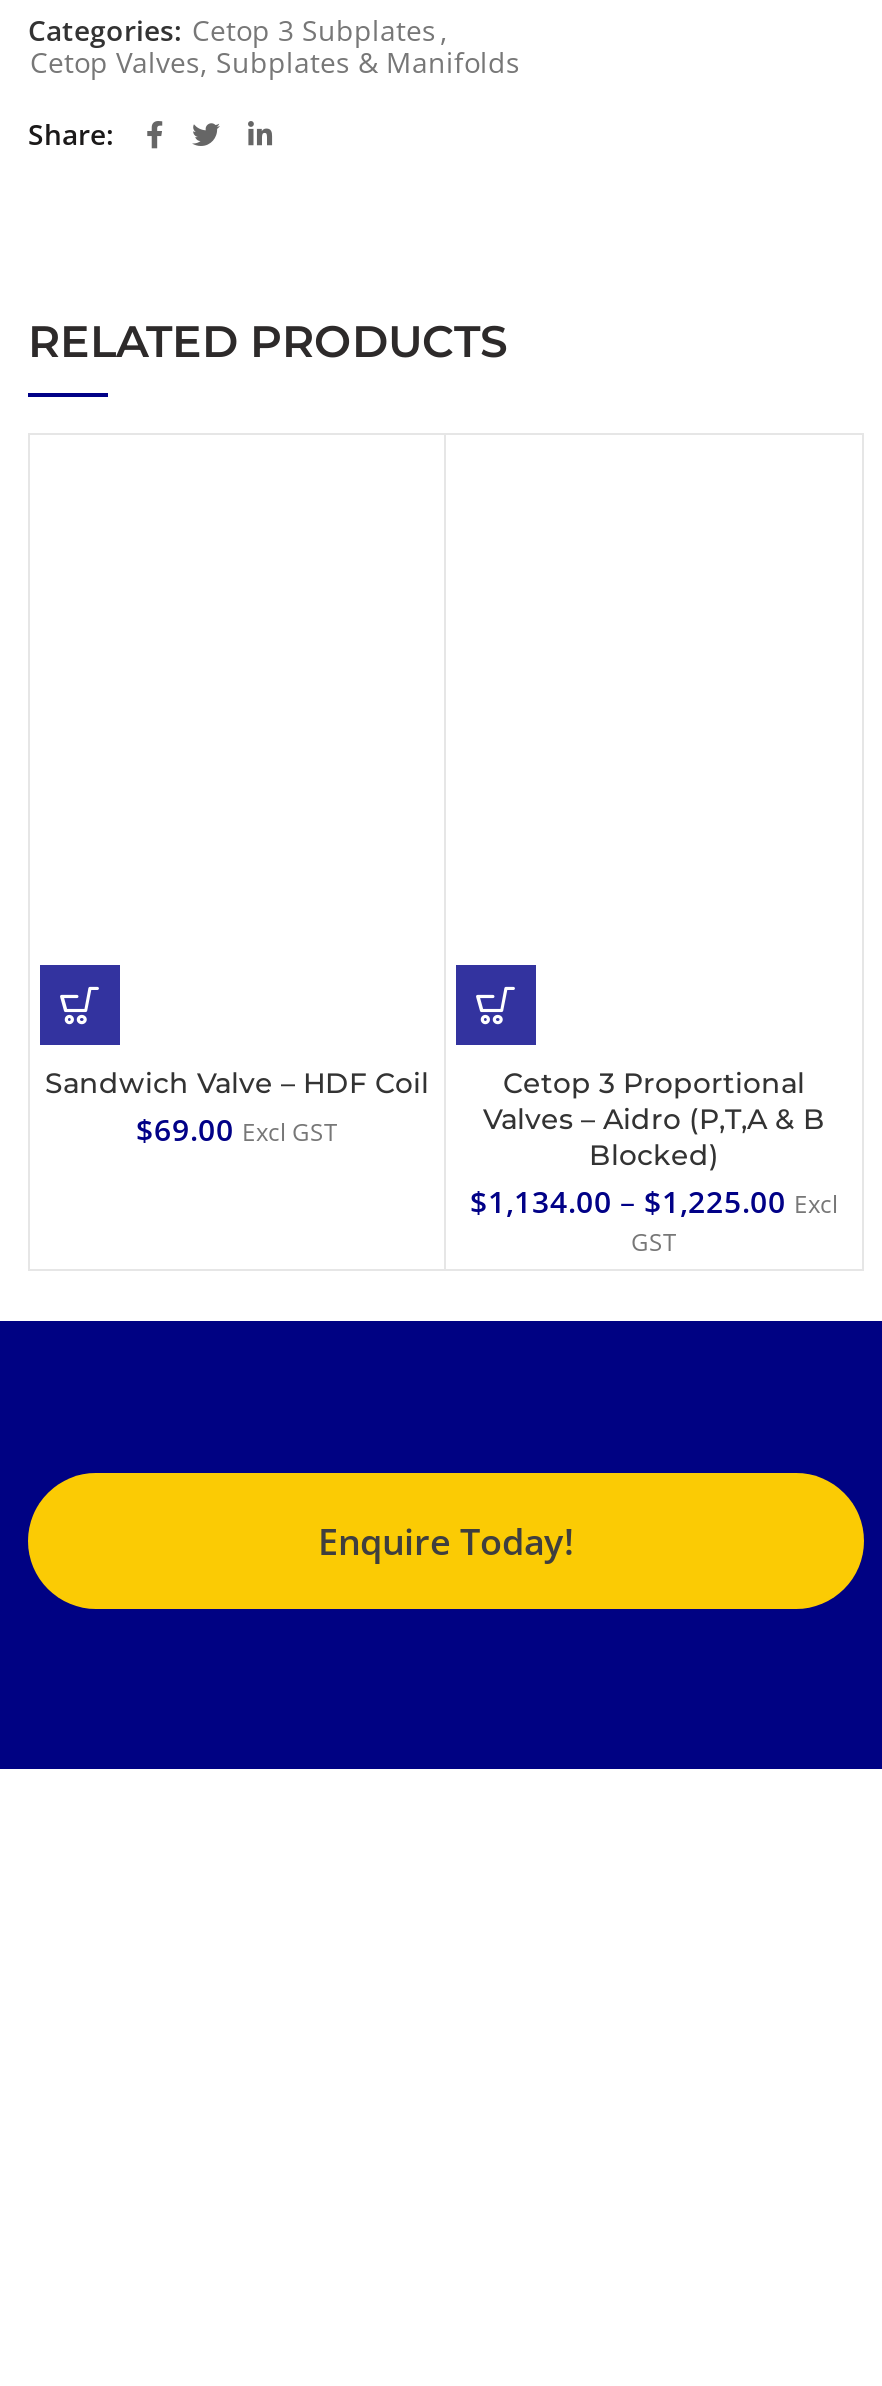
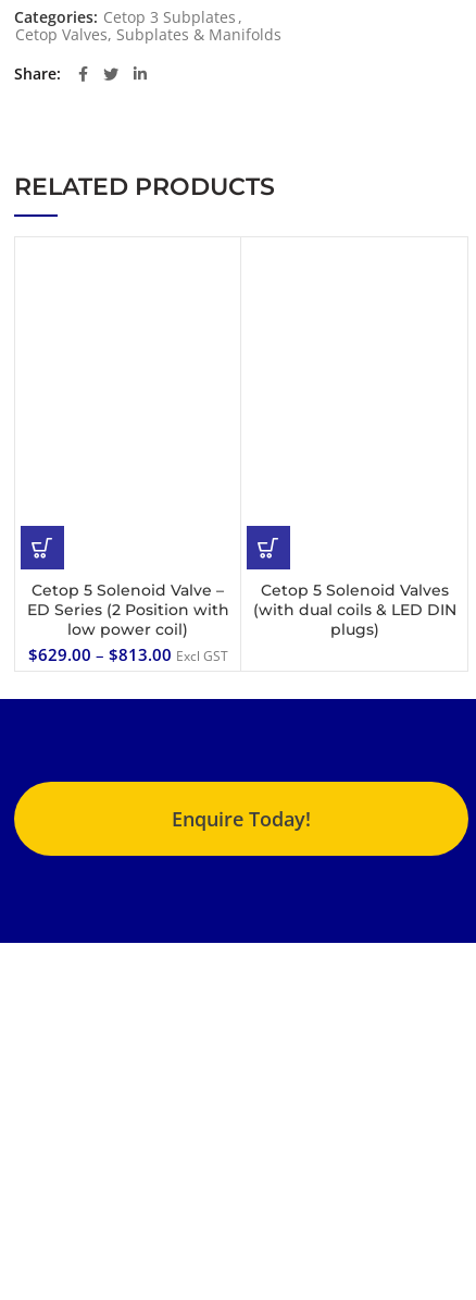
[45,1065,429,1149] Sandwich Valve – HDF Coil | $69.00 Excl GST -> [27,580,229,665] Cetop 5 Solenoid Valve – | ED Series (2 Position with | low power coil) | $629.00 – $813.00 Excl GST
[470,1065,838,1259] Cetop 3 Proportional | Valves – Aidro (P,T,A & B | Blocked) | $1,134.00 – $1,225.00 Excl | GST -> [253,580,456,639] Cetop 5 Solenoid Valves | (with dual coils & LED DIN | plugs)

